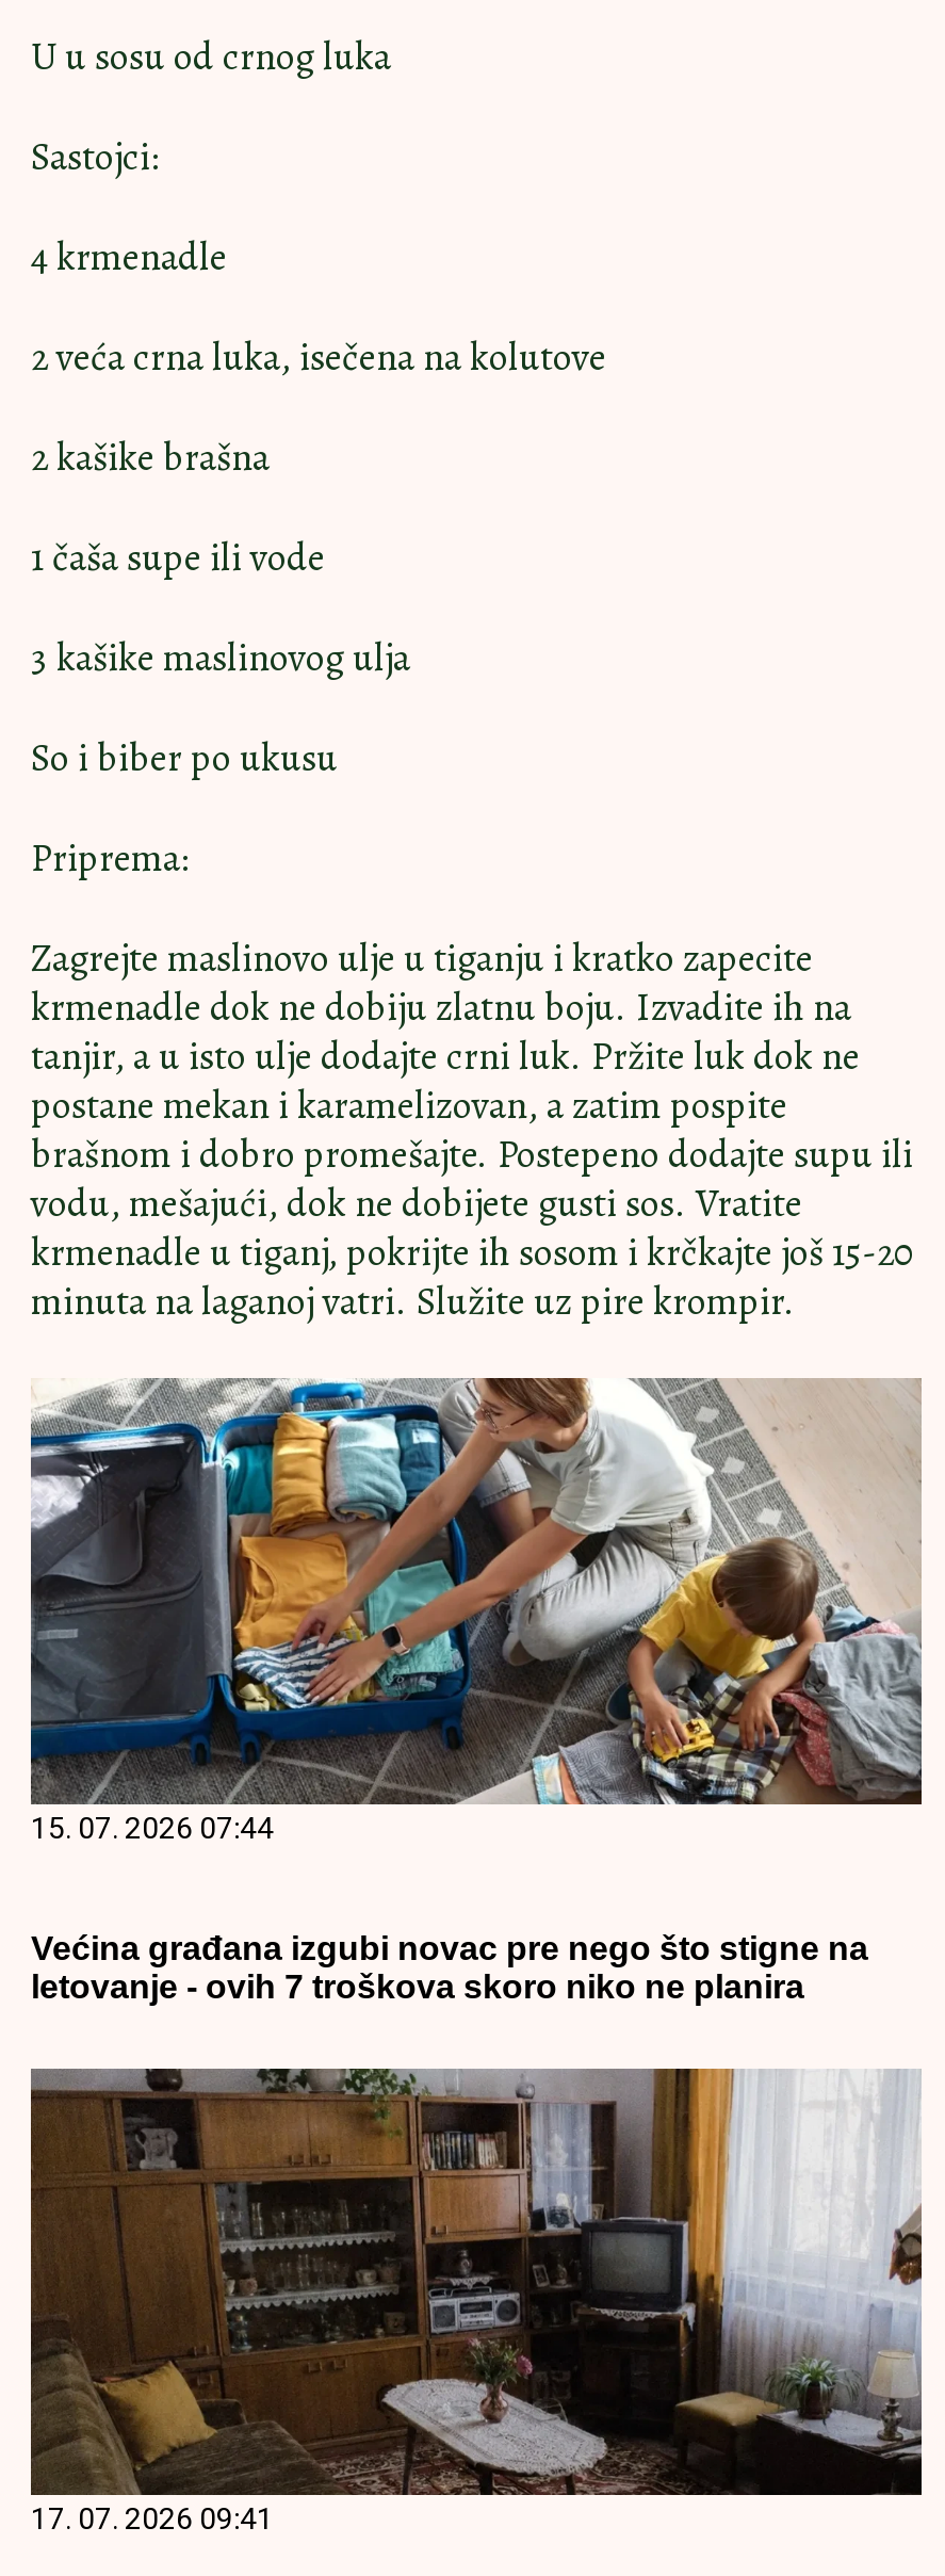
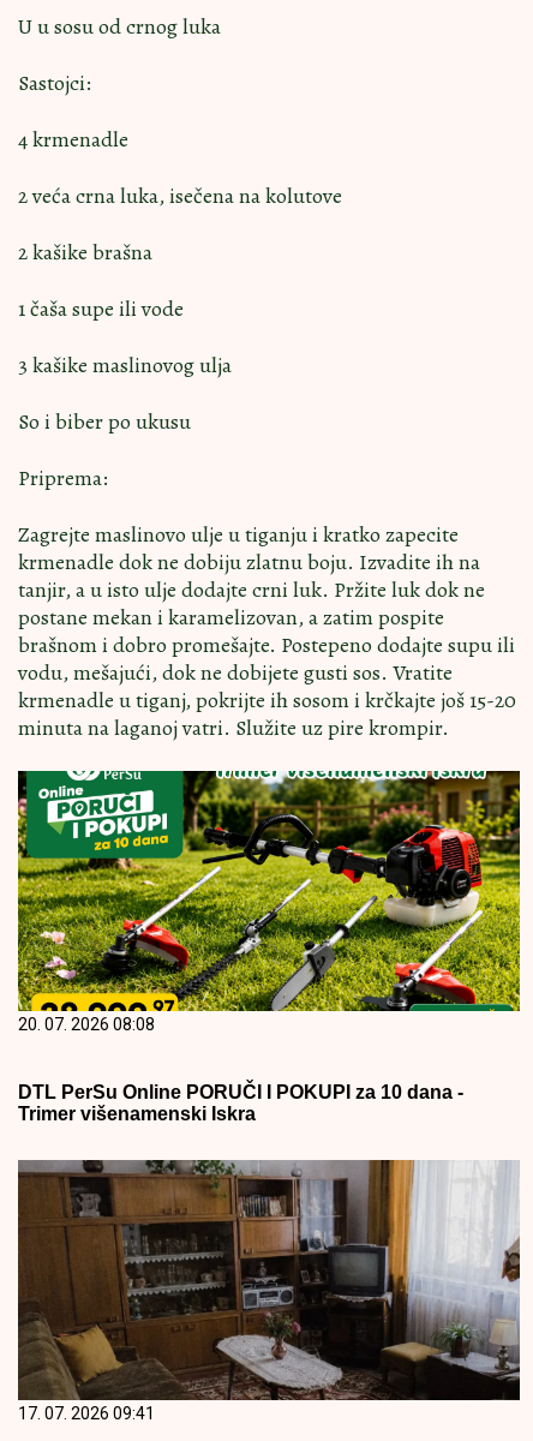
[29,1376,924,1845] [image] | 15. 07. 2026 07:44 -> [17,770,521,1034] [image] | 20. 07. 2026 08:08
[31,1930,868,2005] Većina građana izgubi novac pre nego što stigne na | letovanje - ovih 7 troškova skoro niko ne planira -> [18,1082,463,1124] DTL PerSu Online PORUČI I POKUPI za 10 dana - | Trimer višenamenski Iskra

